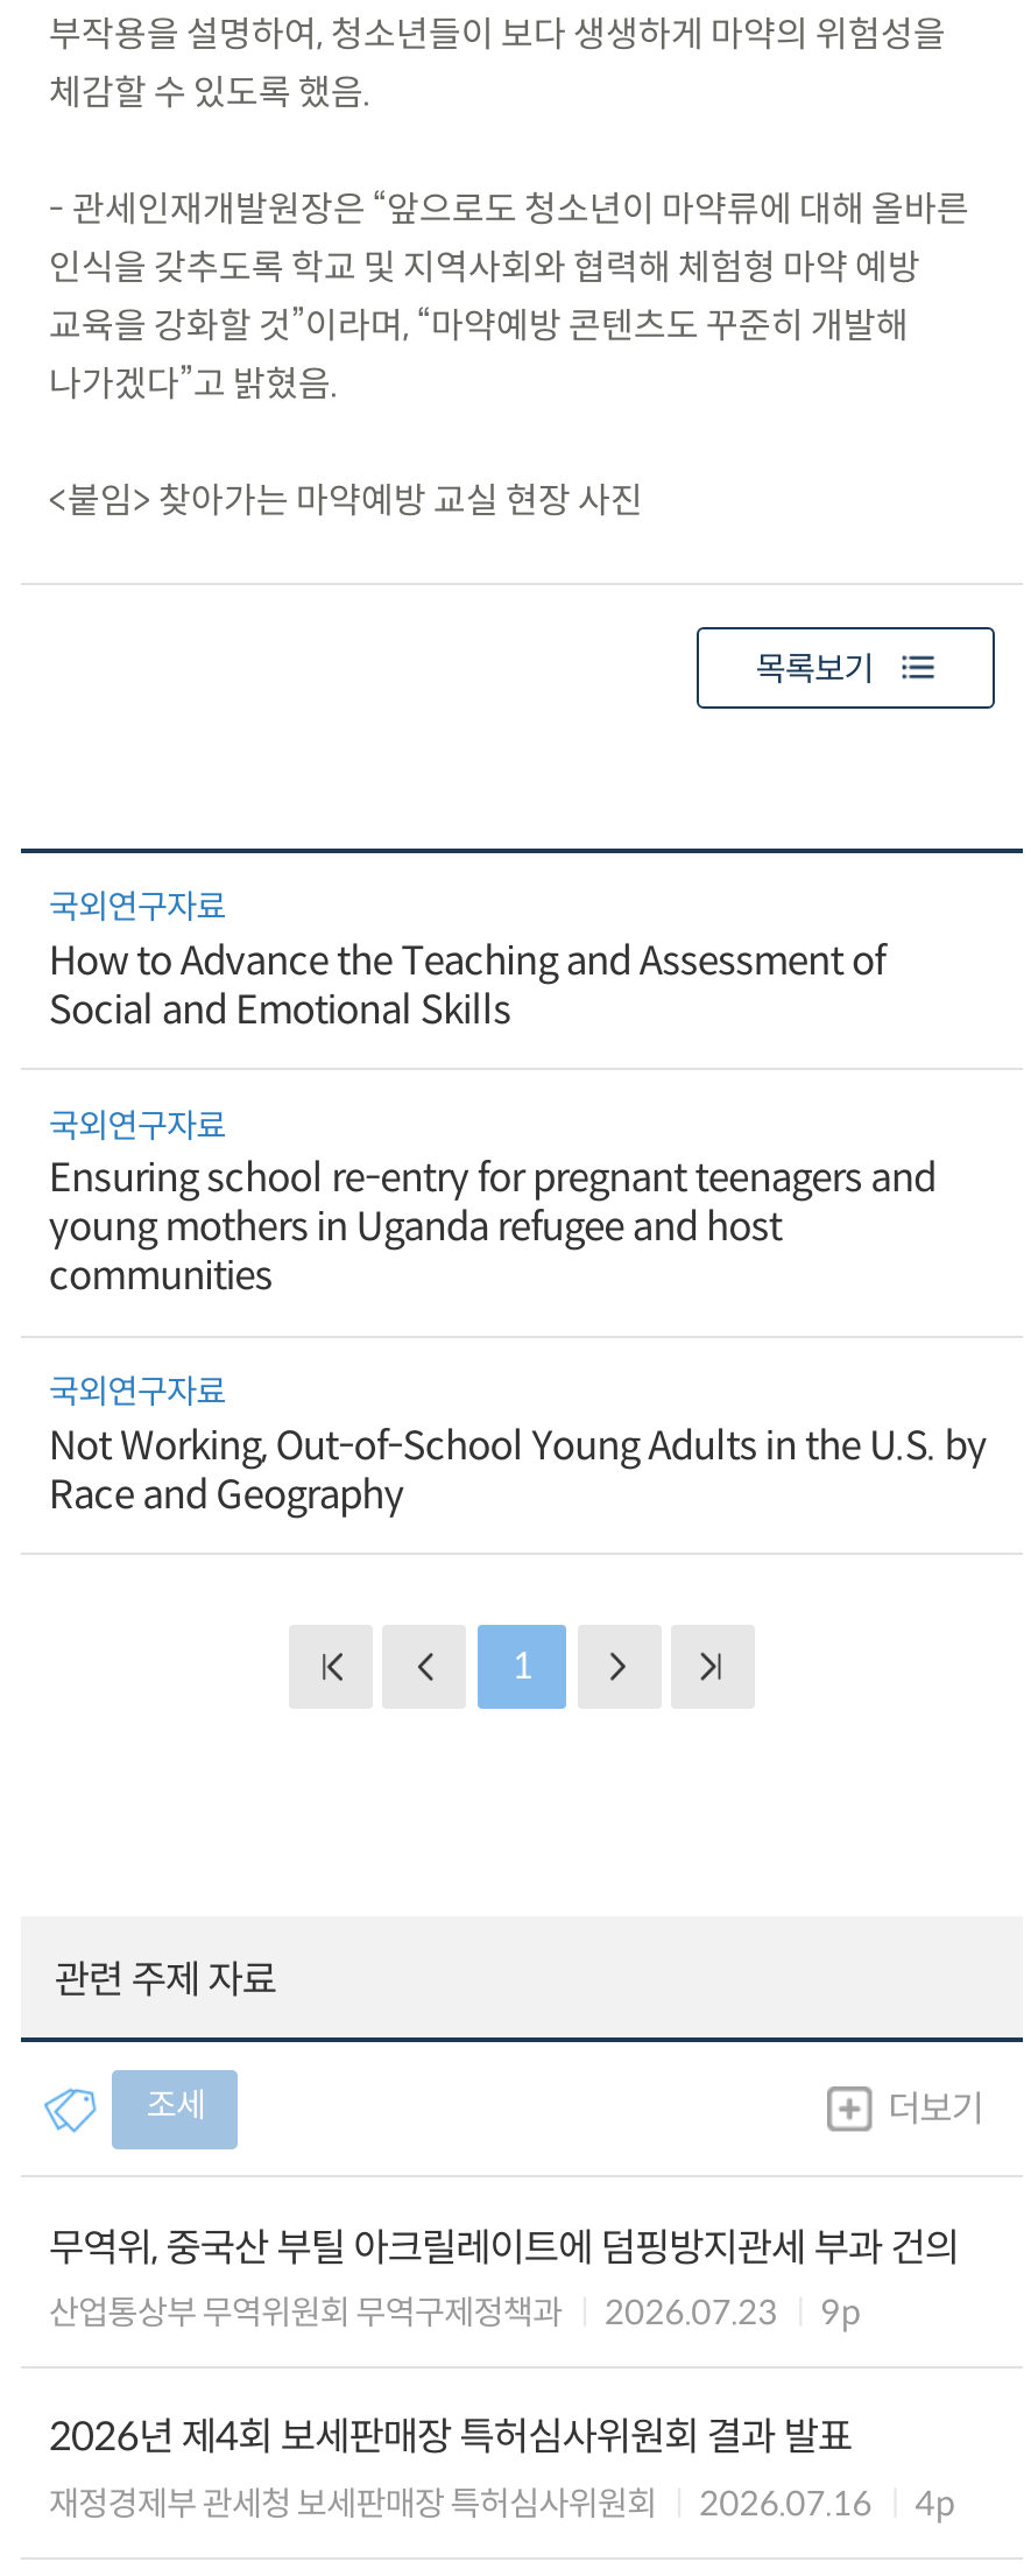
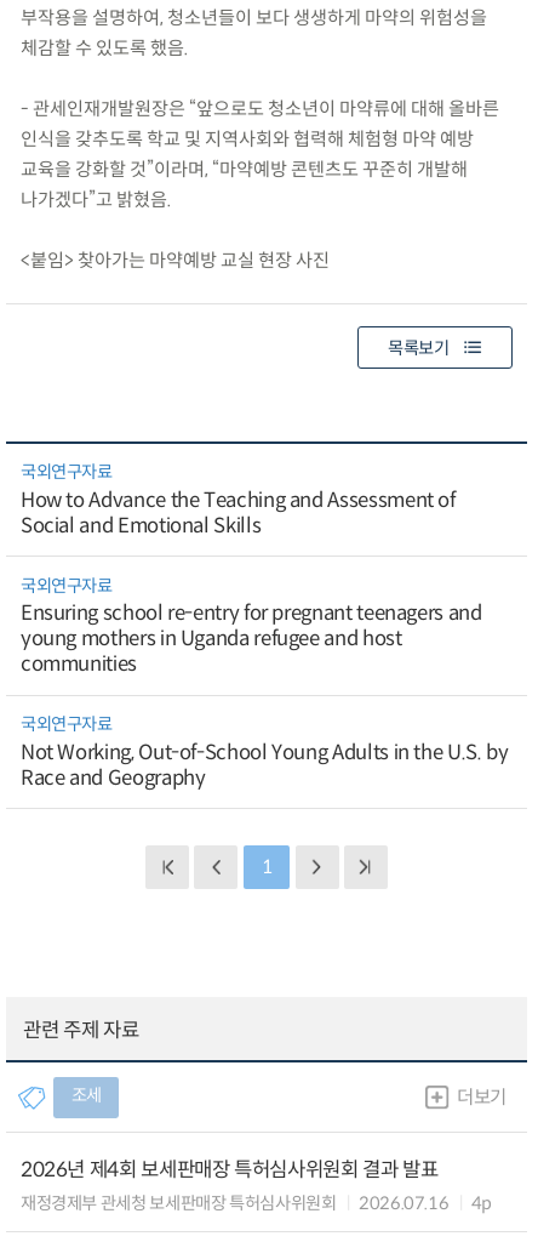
[49,2223,959,2333] 무역위, 중국산 부틸 아크릴레이트에 덤핑방지관세 부과 건의 | 산업통상부 무역위원회 무역구제정책과 | 2026.07.23 | 9p -> none

